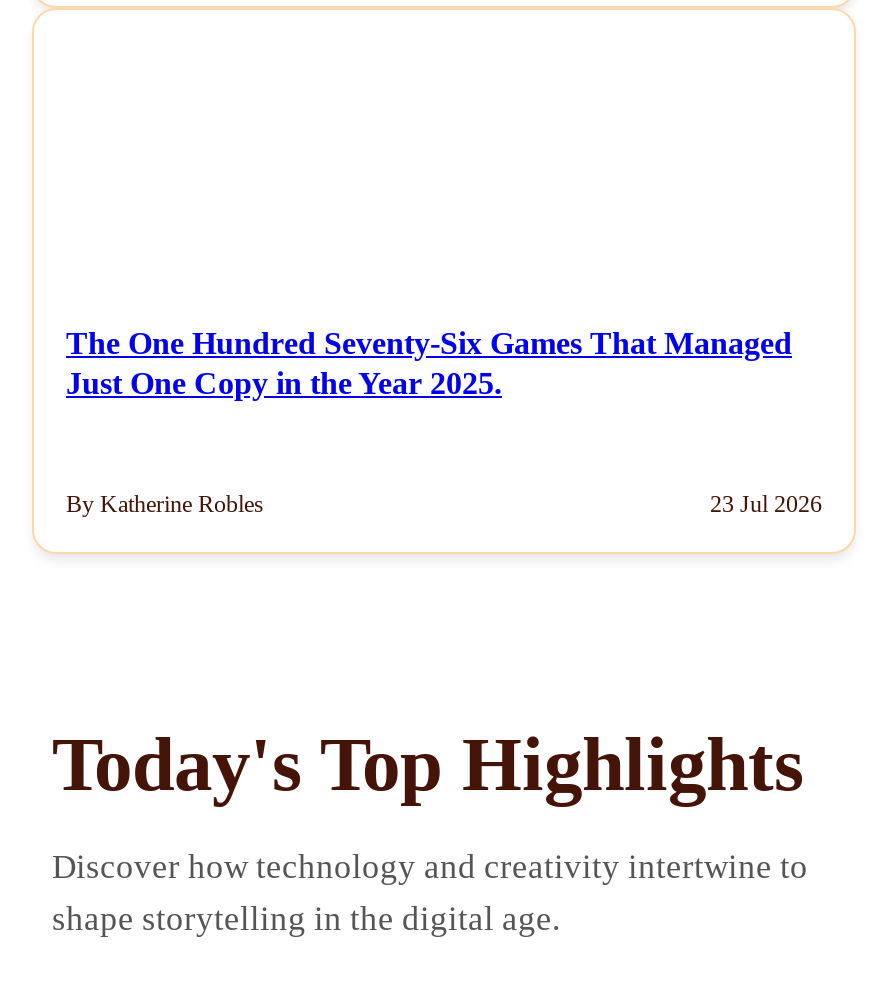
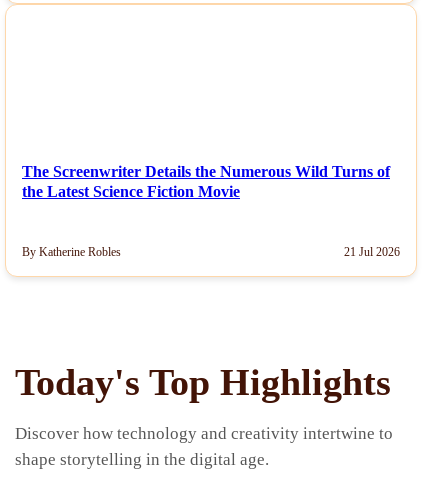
[66,326,792,400] The One Hundred Seventy-Six Games That Managed | Just One Copy in the Year 2025. -> [22,163,390,200] The Screenwriter Details the Numerous Wild Turns of | the Latest Science Fiction Movie
[710,489,822,517] 23 Jul 2026 -> [344,245,400,259] 21 Jul 2026

